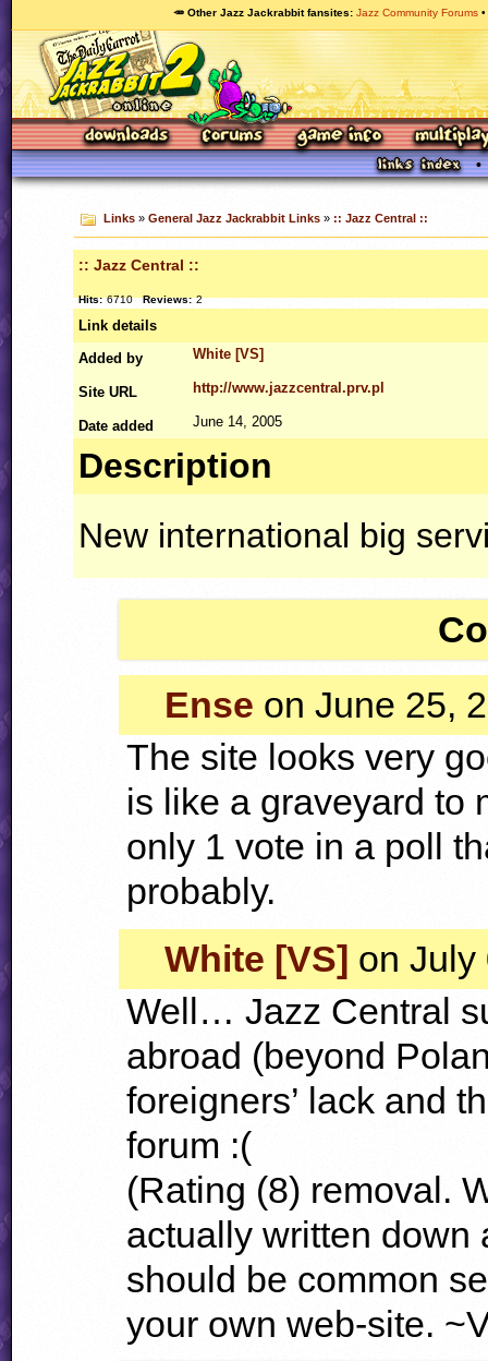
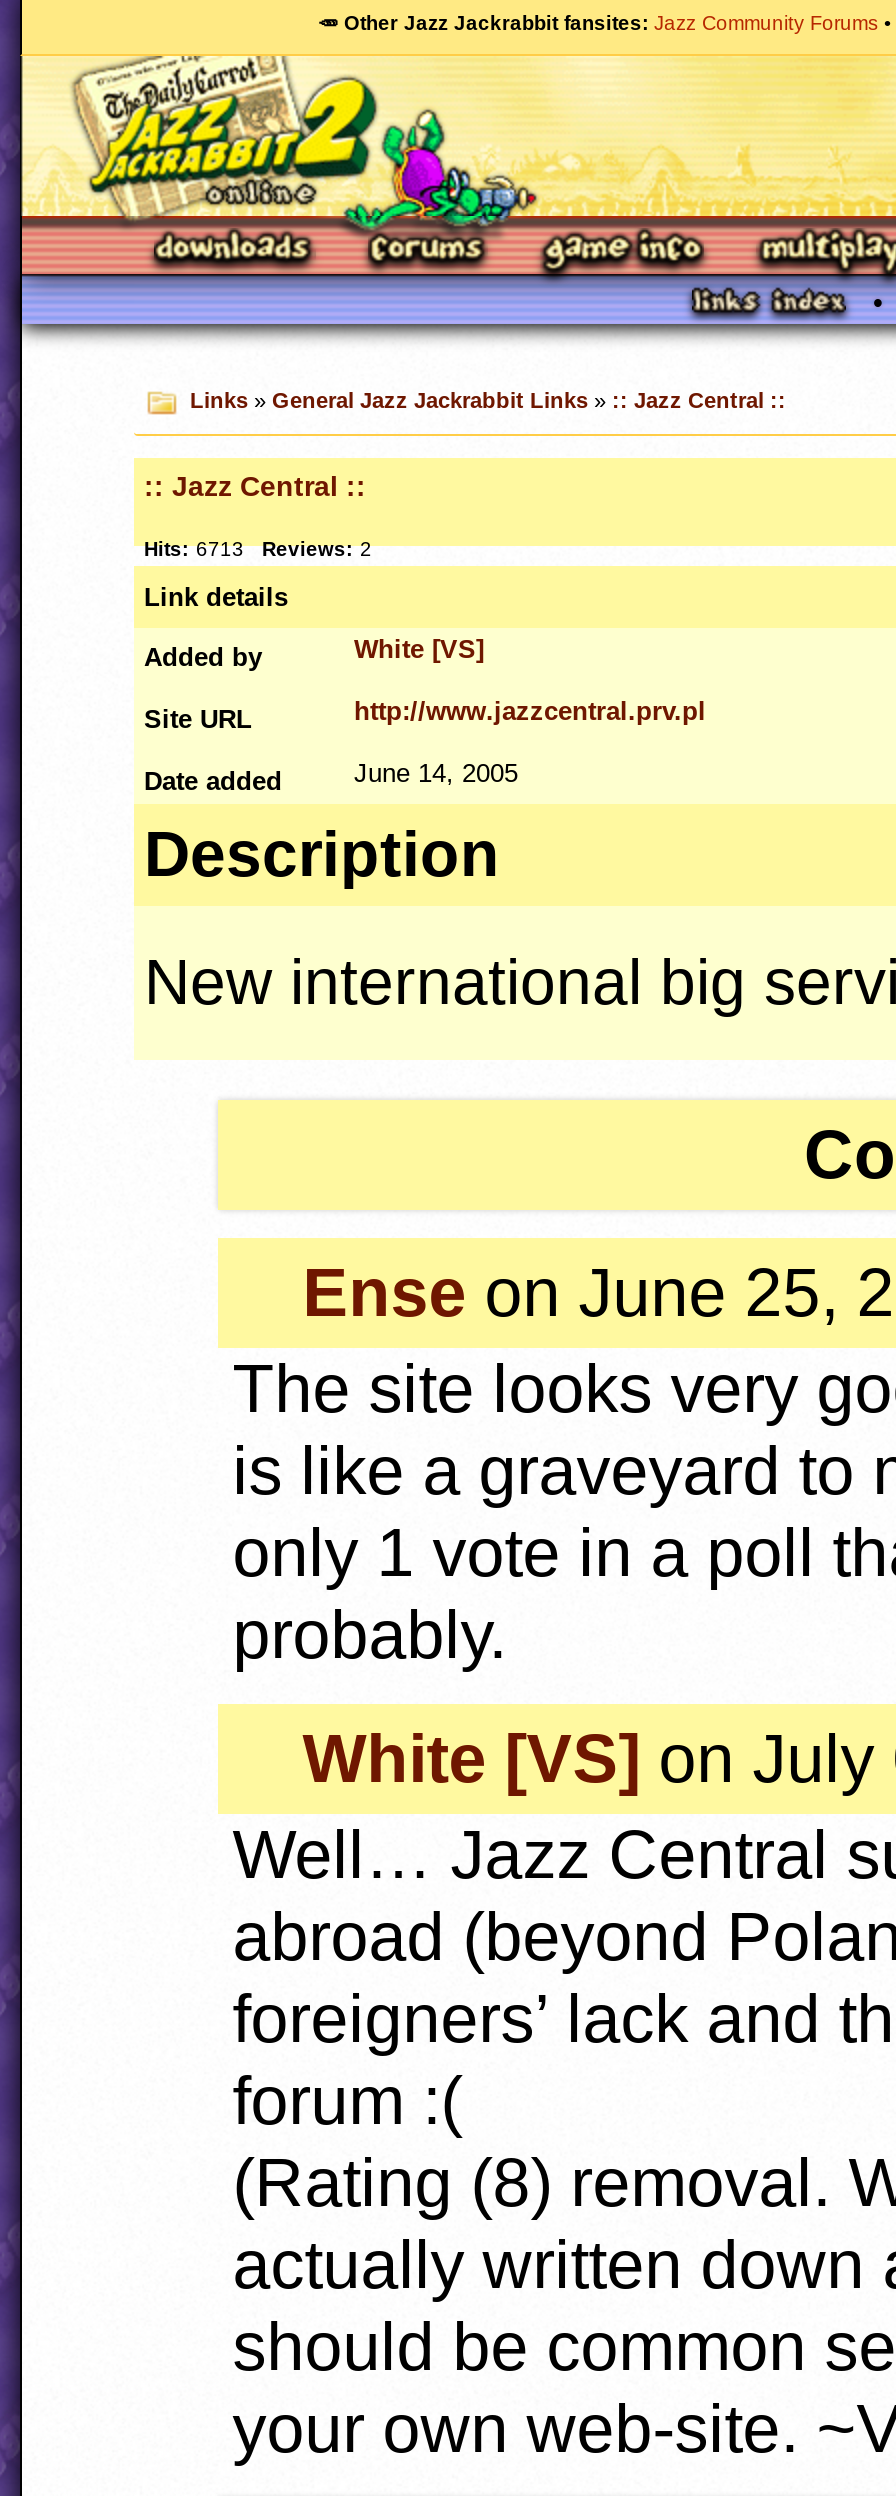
[78,293,203,305] Hits: 6710 Reviews: 2 -> [144,538,372,560] Hits: 6713 Reviews: 2

